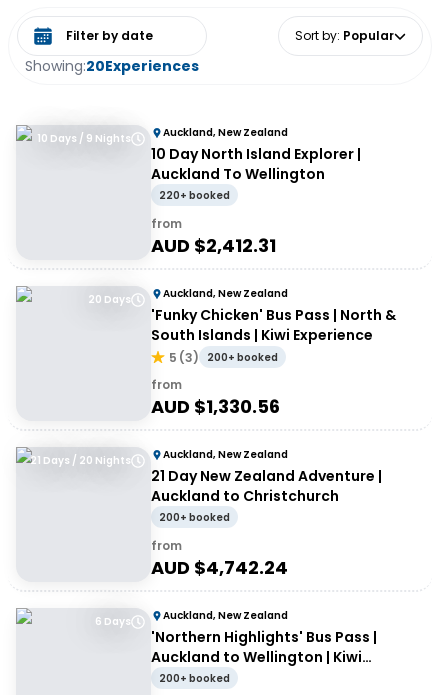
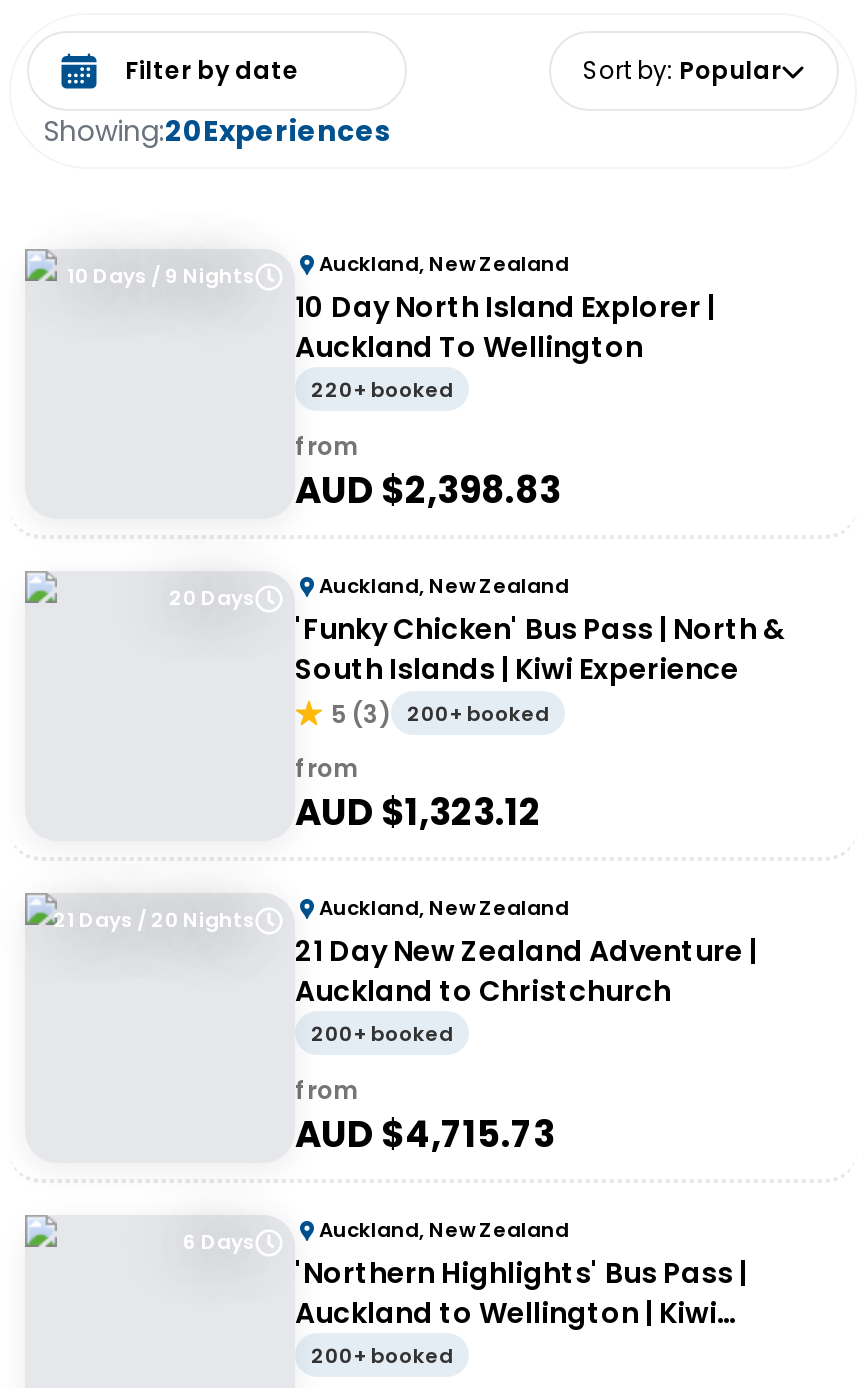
[151,233,276,258] AUD $2,412.31 -> [295,465,561,515] AUD $2,398.83
[151,394,280,419] AUD $1,330.56 -> [295,787,541,837] AUD $1,323.12
[151,555,288,580] AUD $4,742.24 -> [295,1109,555,1159] AUD $4,715.73

